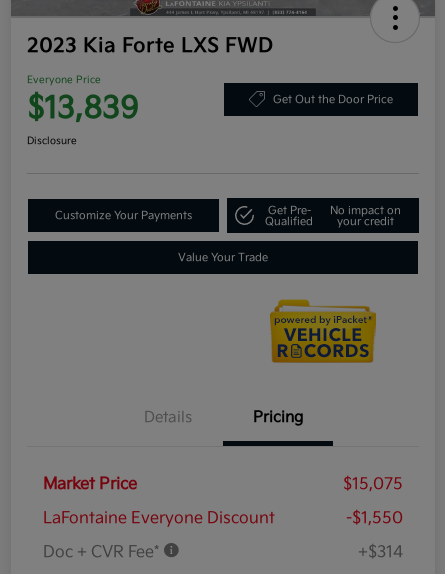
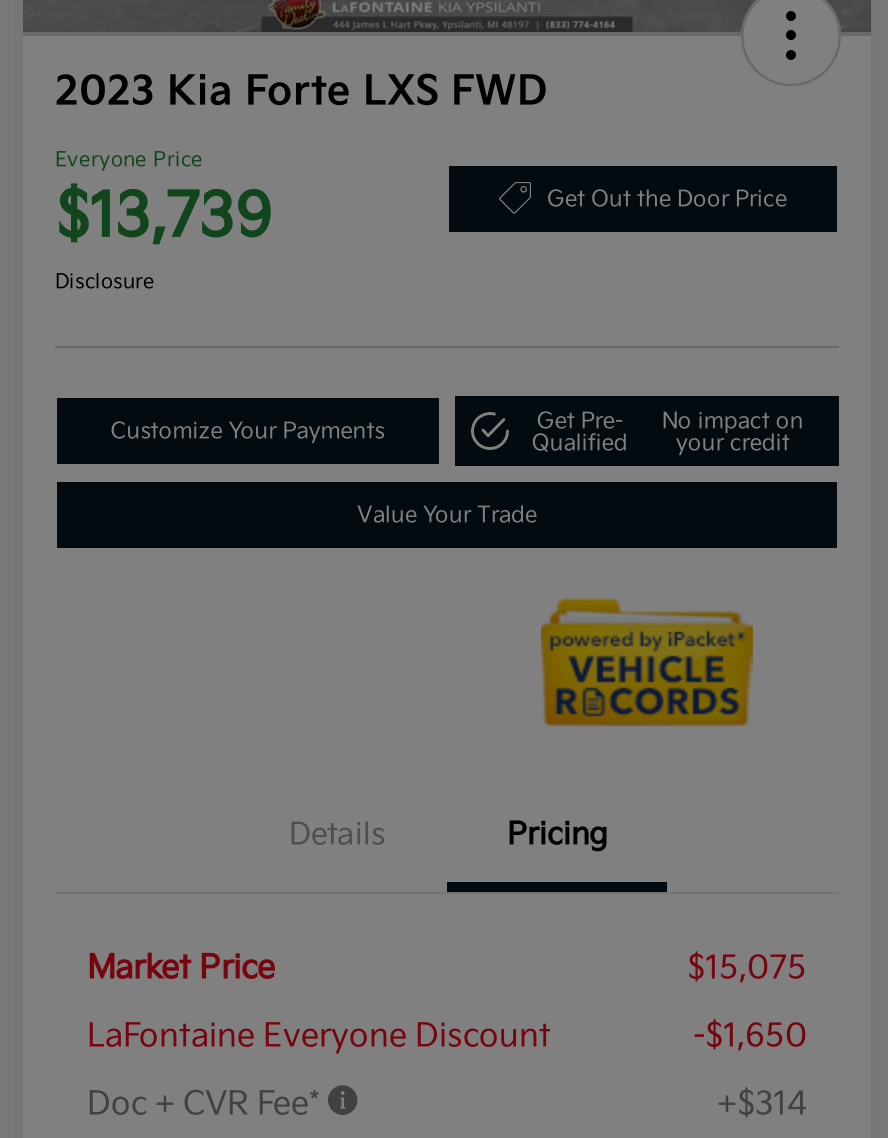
[27,91,139,127] $13,839 -> [55,182,273,254] $13,739
[346,509,403,528] -$1,550 -> [693,1018,807,1056] -$1,650

